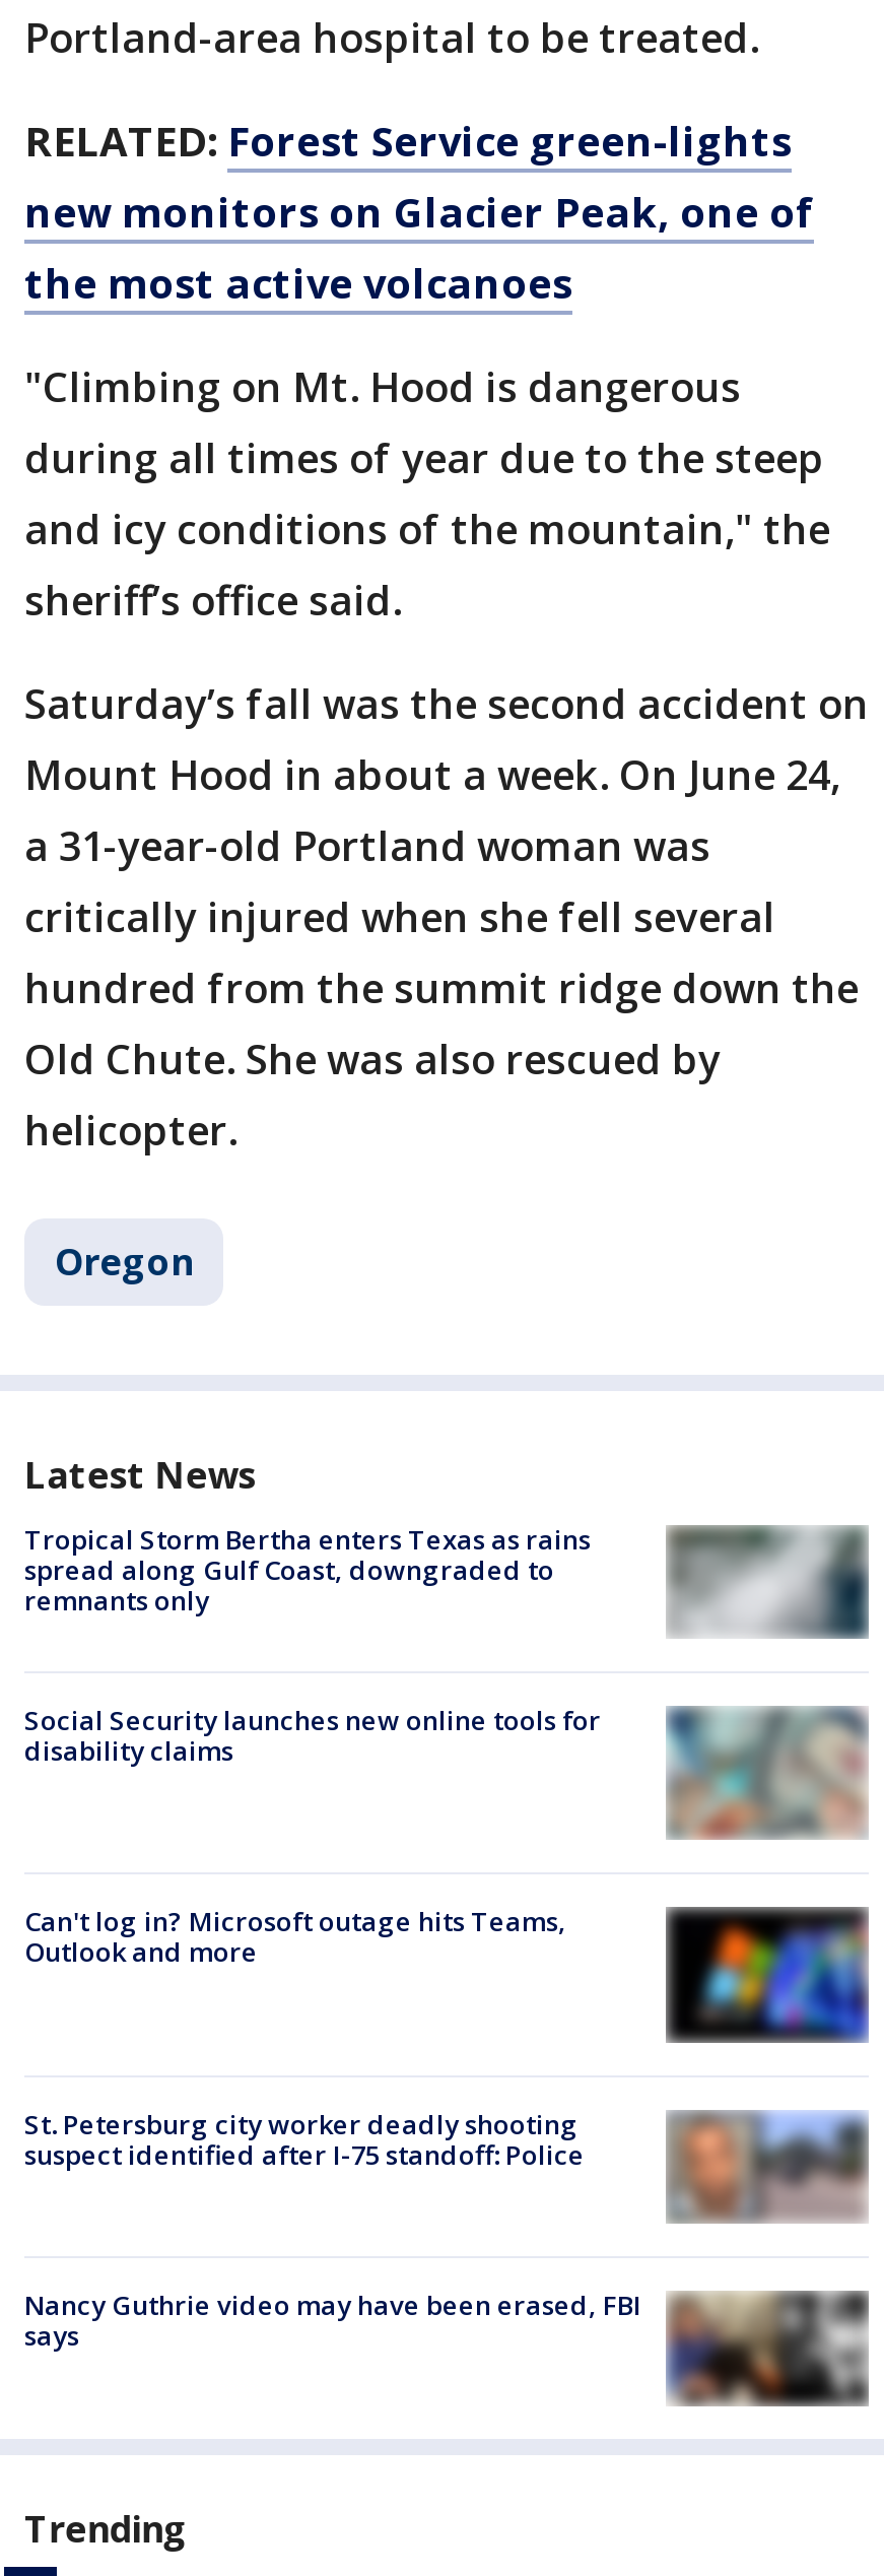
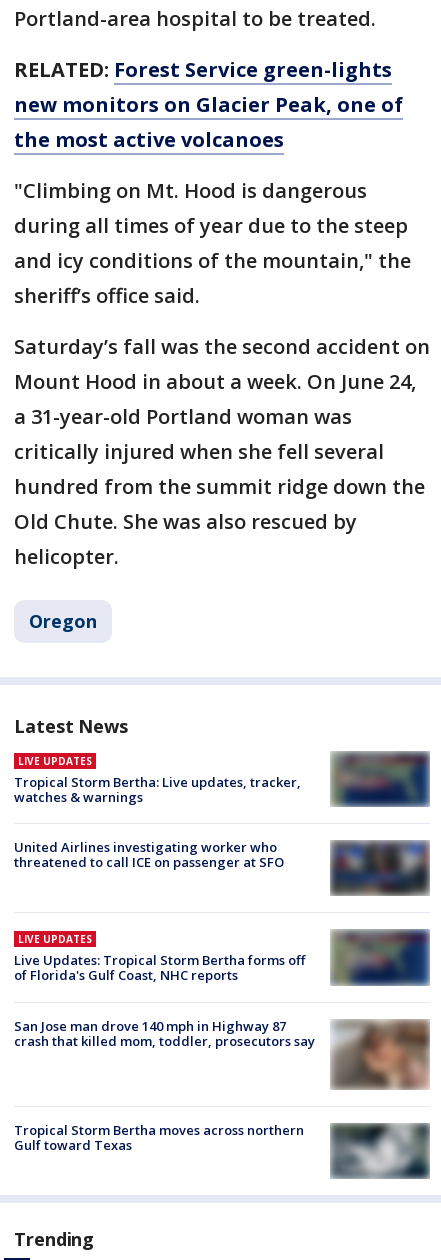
[24,1521,869,1639] [image] | Tropical Storm Bertha enters Texas as rains | spread along Gulf Coast, downgraded to | remnants only -> [14,752,429,807] [image] | LIVE UPDATES | Tropical Storm Bertha: Live updates, tracker, | watches & warnings
[24,1702,601,1769] Social Security launches new online tools for | disability claims -> [14,838,284,871] United Airlines investigating worker who | threatened to call ICE on passenger at SFO
[666,1706,869,1840] [image] -> [330,841,430,900] [image]
[24,1903,566,1970] Can't log in? Microsoft outage hits Teams, | Outlook and more -> [14,932,305,984] LIVE UPDATES | Live Updates: Tropical Storm Bertha forms off | of Florida's Gulf Coast, NHC reports
[664,1897,871,2043] [image] -> [330,928,430,1001] [image]
[668,2079,869,2220] [image] -> [330,1018,431,1088] [image]
[24,2106,585,2173] St. Petersburg city worker deadly shooting | suspect identified after I-75 standoff: Police -> [14,1017,315,1050] San Jose man drove 140 mph in Highway 87 | crash that killed mom, toddler, prosecutors say
[24,2287,867,2406] [image] | Nancy Guthrie video may have been erased, FBI | says -> [14,1121,429,1179] [image] | Tropical Storm Bertha moves across northern | Gulf toward Texas

